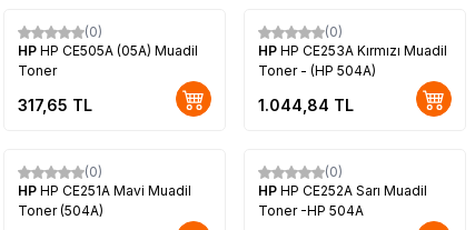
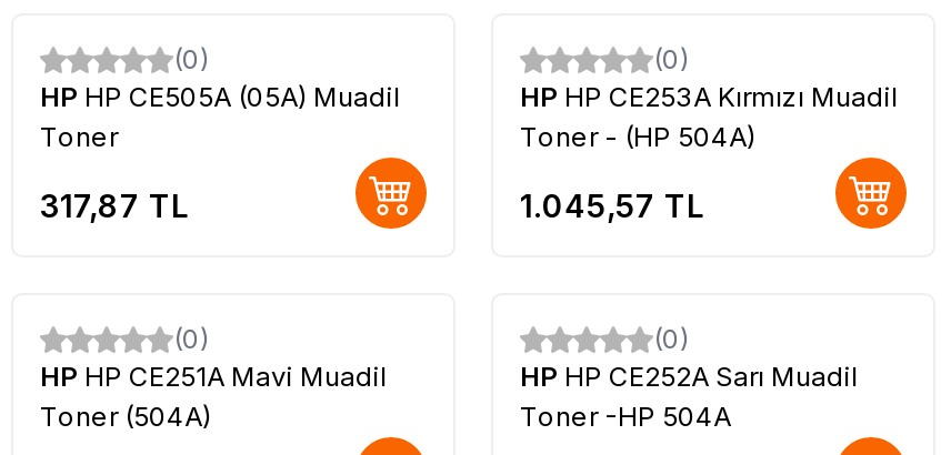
[18,95,92,114] 317,65 TL -> [40,186,189,224] 317,87 TL
[258,95,354,114] 1.044,84 TL -> [520,186,704,224] 1.045,57 TL

